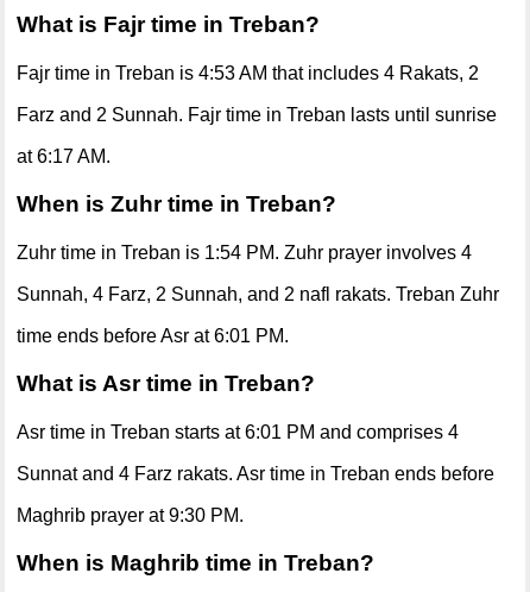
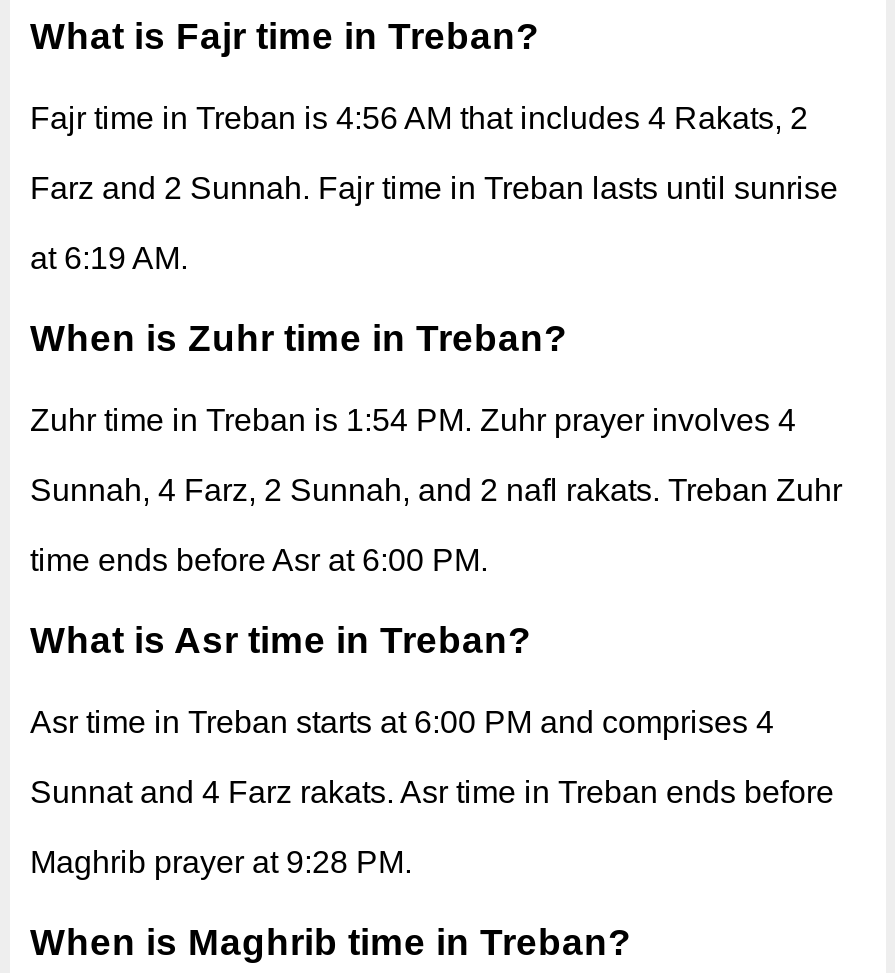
[17,63,479,83] Fajr time in Treban is 4:53 AM that includes 4 Rakats, 2 -> [30,101,808,135] Fajr time in Treban is 4:56 AM that includes 4 Rakats, 2
[17,146,111,166] at 6:17 AM. -> [30,241,188,275] at 6:19 AM.
[17,326,289,346] time ends before Asr at 6:01 PM. -> [30,543,488,577] time ends before Asr at 6:00 PM.
[17,422,459,442] Asr time in Treban starts at 6:01 PM and comprises 4 -> [30,705,774,739] Asr time in Treban starts at 6:00 PM and comprises 4
[17,505,244,525] Maghrib prayer at 9:30 PM. -> [30,845,412,879] Maghrib prayer at 9:28 PM.

